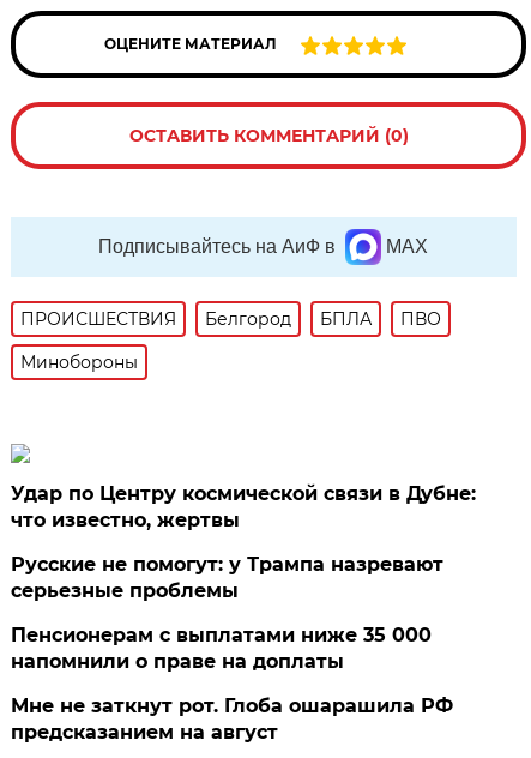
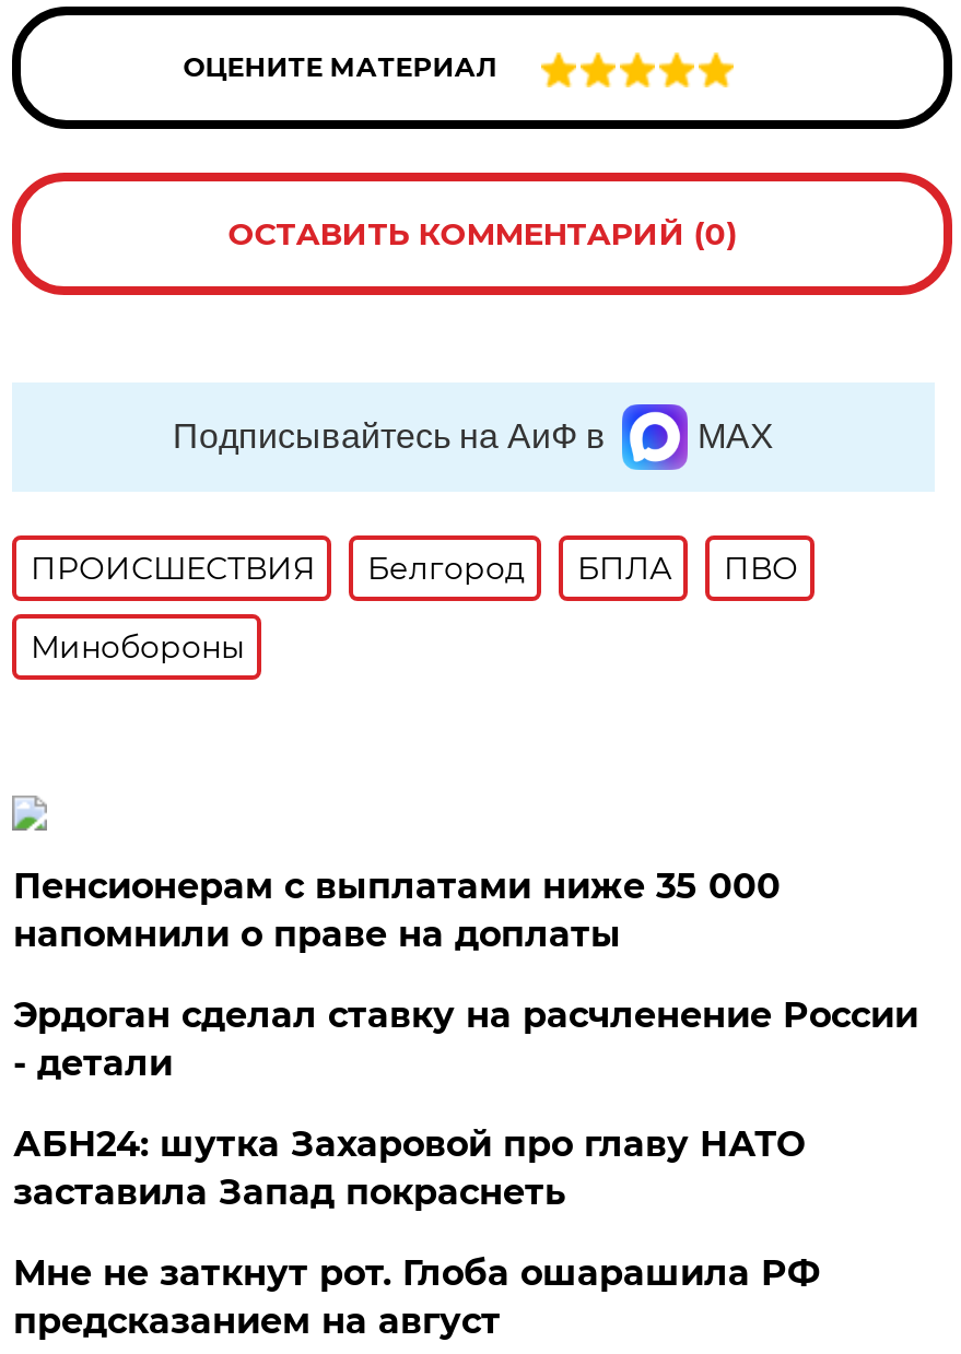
[11,482,476,602] Удар по Центру космической связи в Дубне: | что известно, жертвы | Русские не помогут: у Трампа назревают | серьезные проблемы -> none
moved [11,624,432,673] -> [13,866,780,955]: Пенсионерам с выплатами ниже 35 000 | напомнили о праве на доплаты
none -> [13,994,918,1213] Эрдоган сделал ставку на расчленение России | - детали | АБН24: шутка Захаровой про главу НАТО | заставила Запад покраснеть

